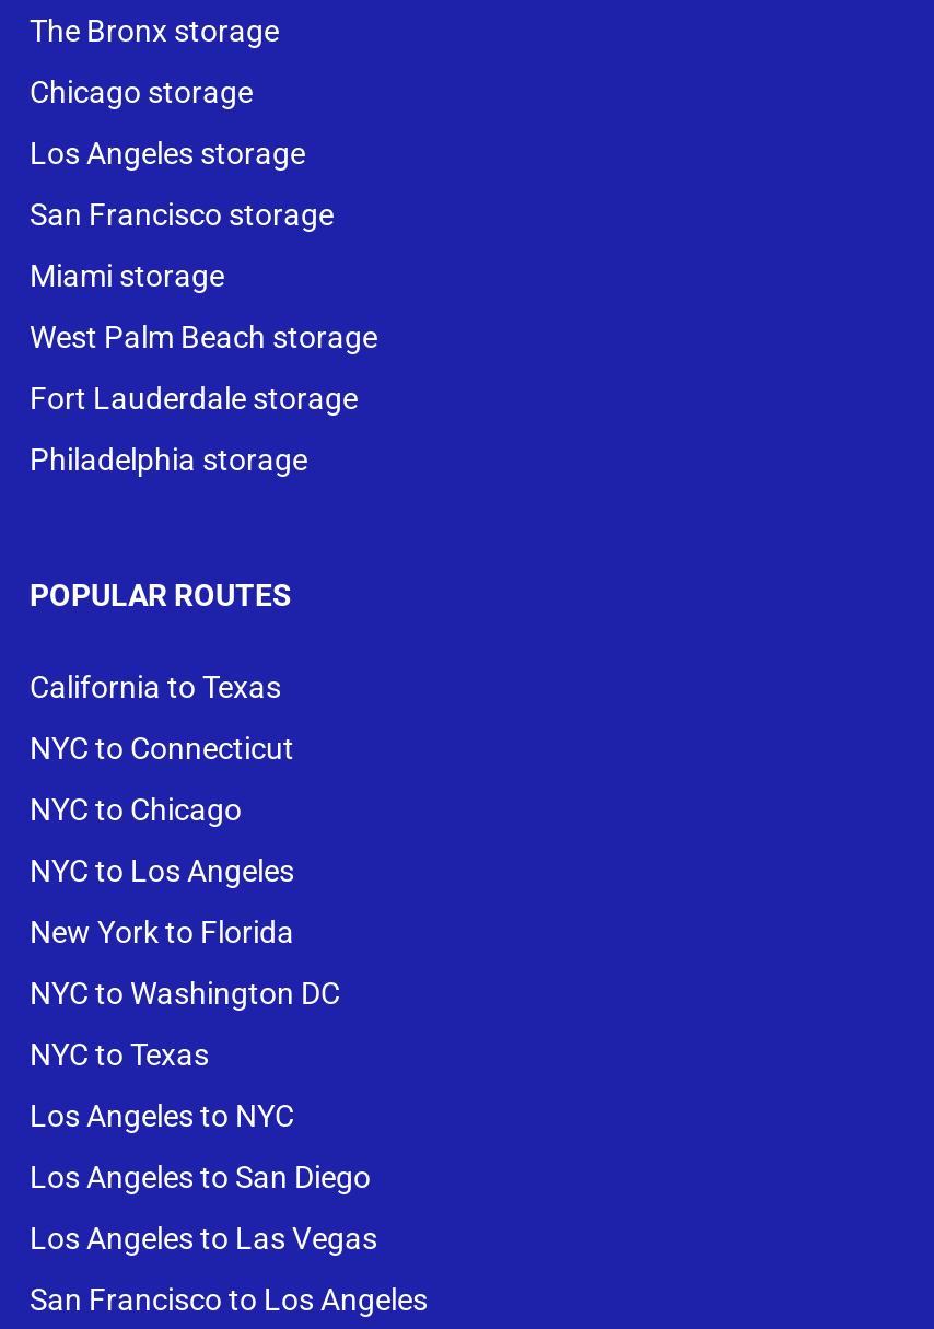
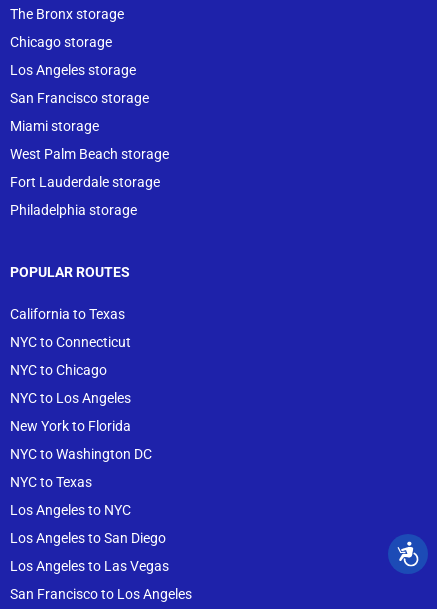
none -> [388,534,428,574] [image]

